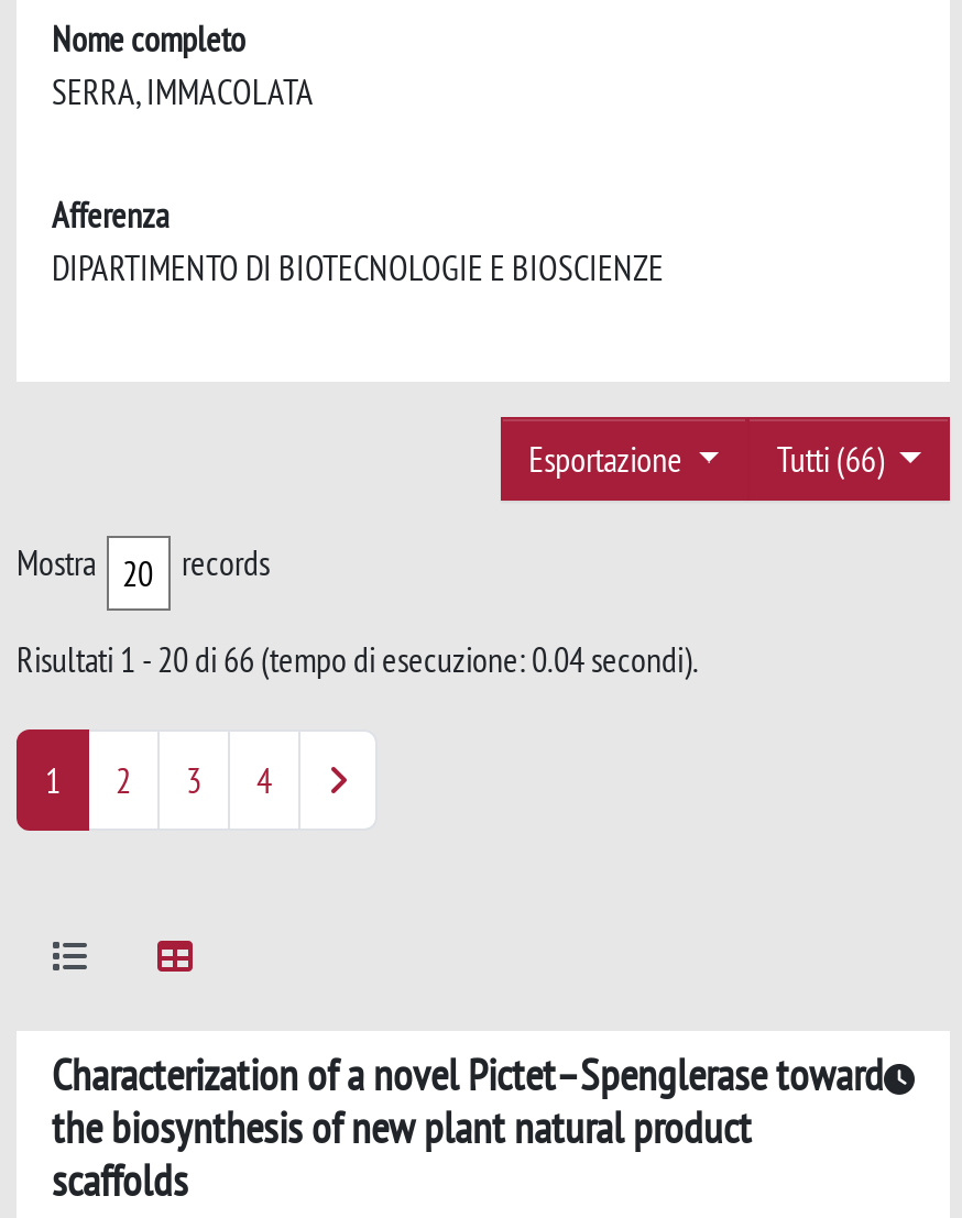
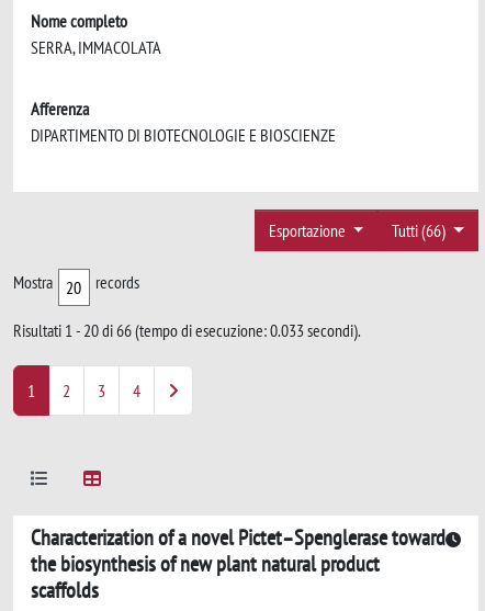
[17,637,699,681] Risultati 1 - 20 di 66 (tempo di esecuzione: 0.04 secondi). -> [13,319,361,341] Risultati 1 - 20 di 66 (tempo di esecuzione: 0.033 secondi).

